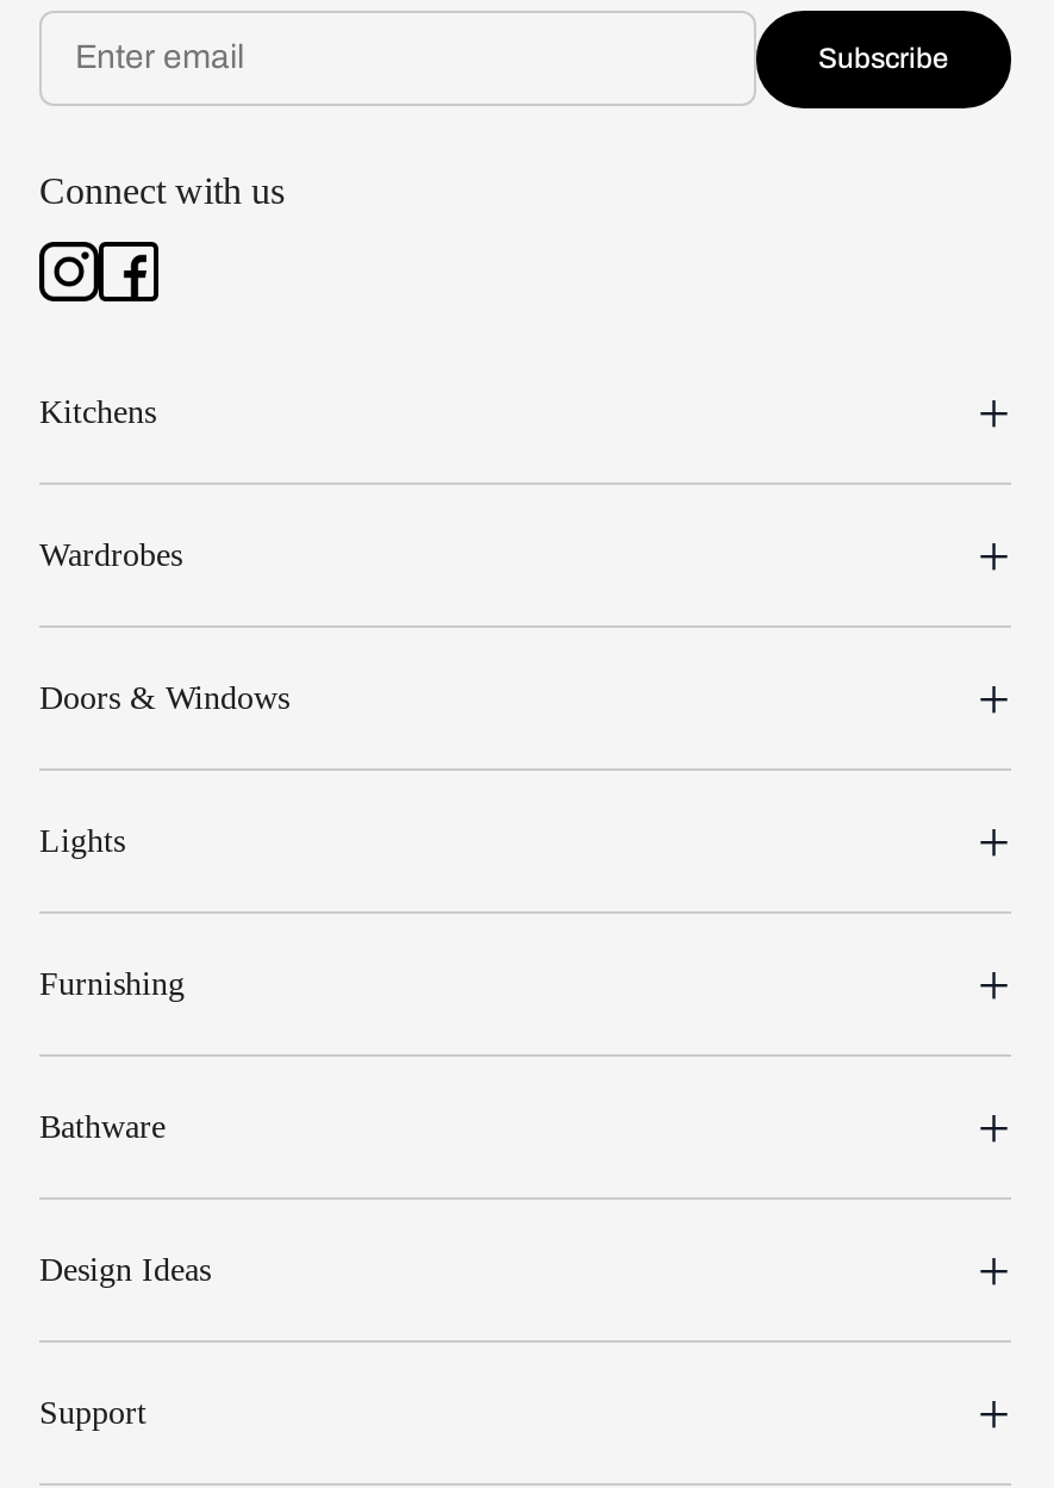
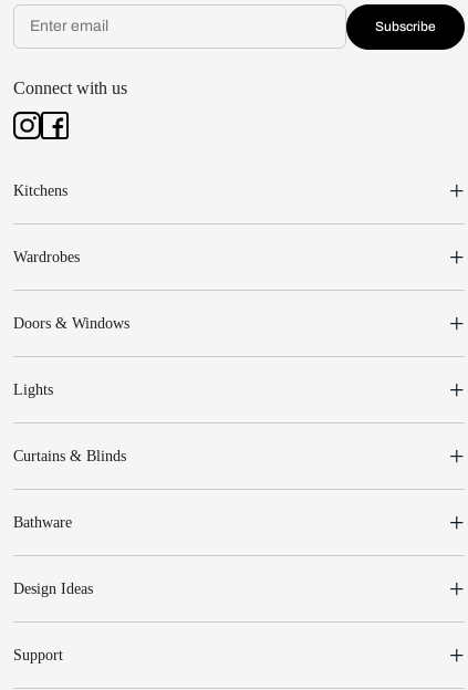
[39,966,185,1002] Furnishing -> [13,448,126,464] Curtains & Blinds

